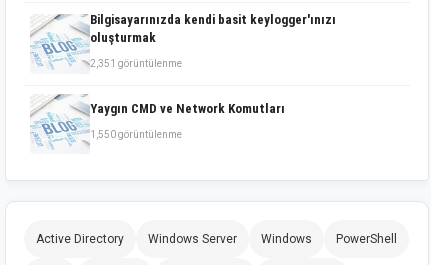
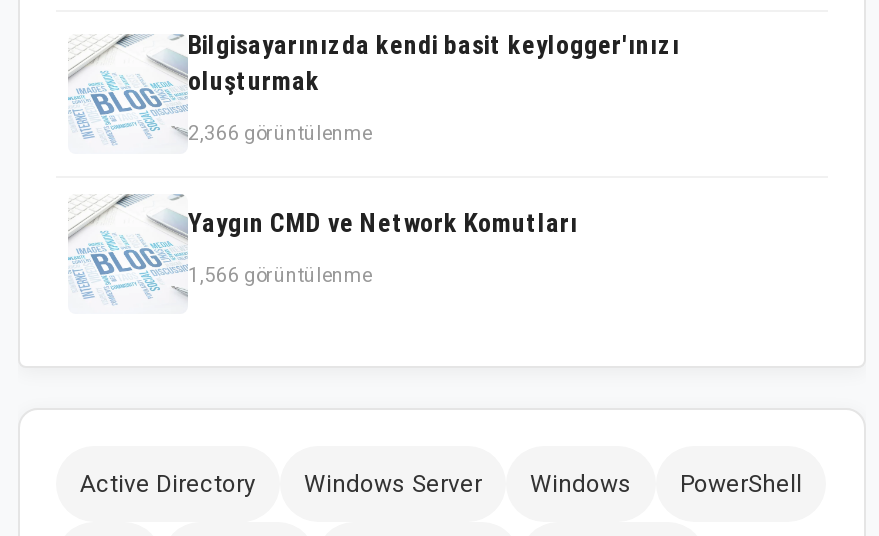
[90,58,182,69] 2,351 görüntülenme -> [188,122,372,144] 2,366 görüntülenme
[90,129,182,140] 1,550 görüntülenme -> [188,264,372,286] 1,566 görüntülenme

